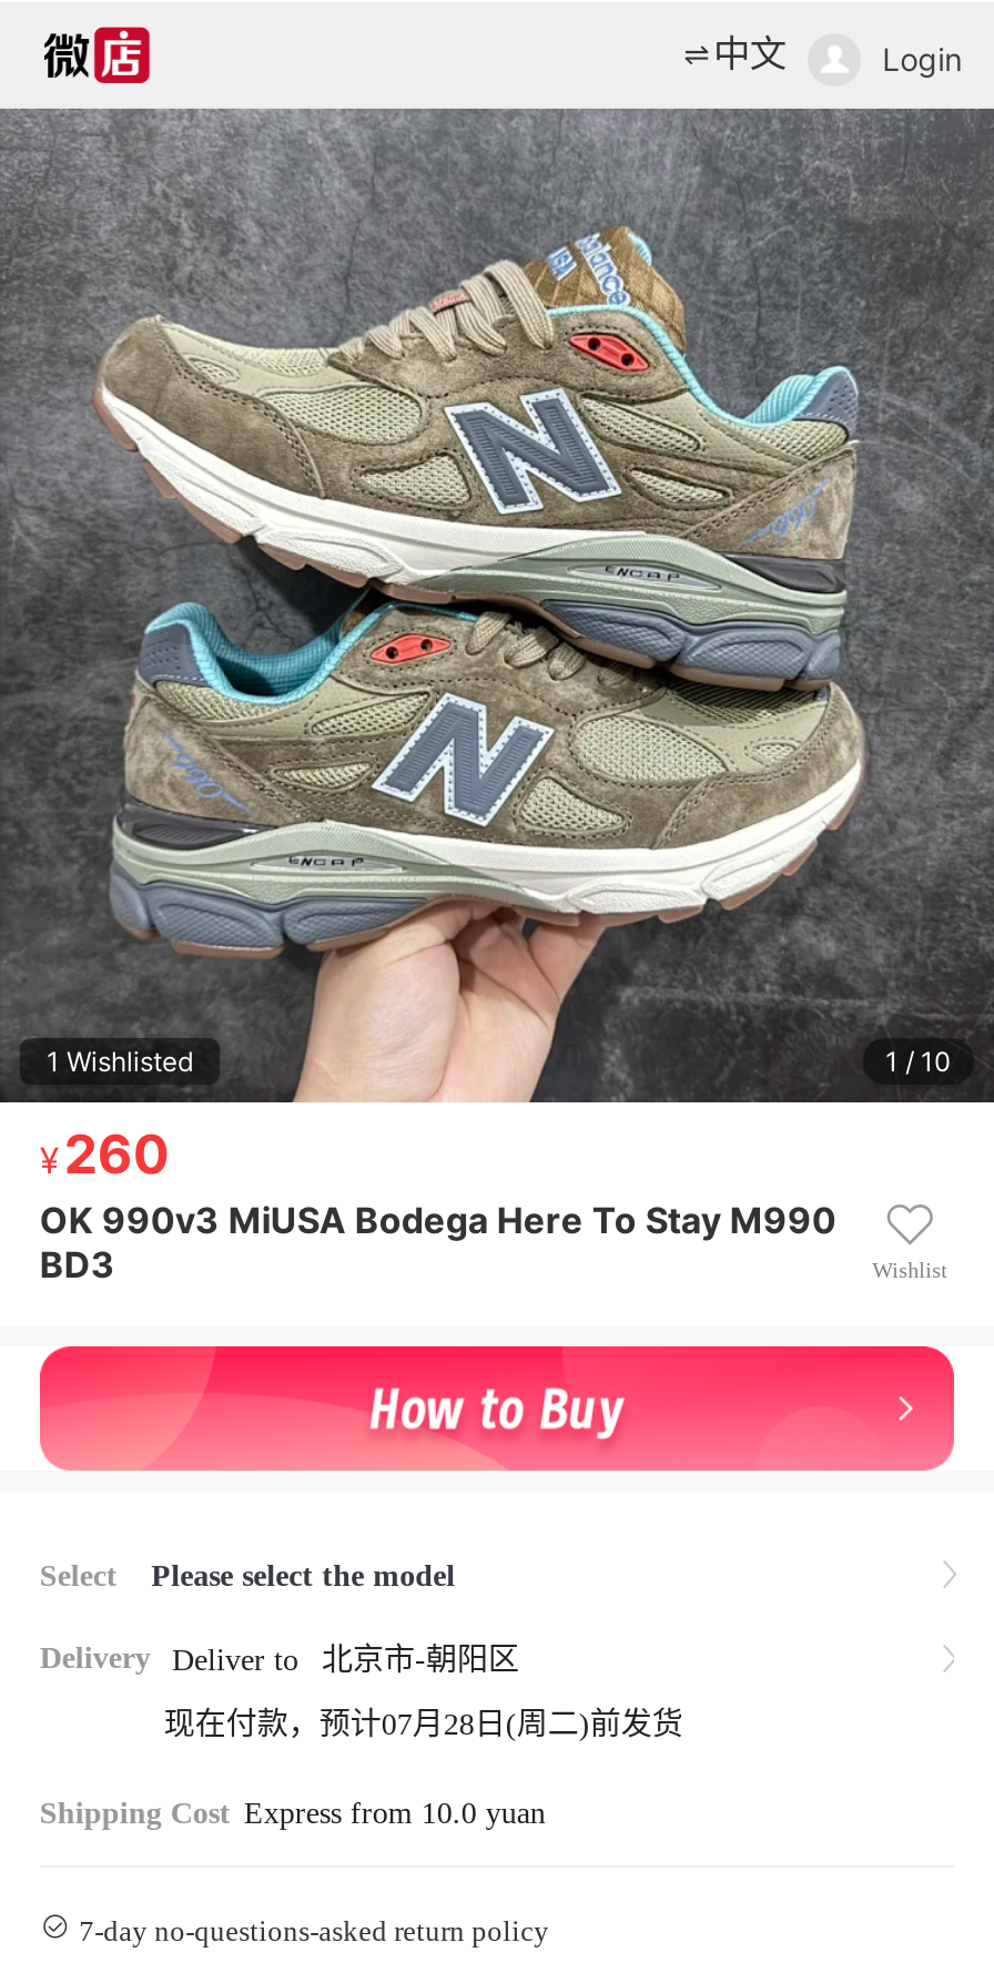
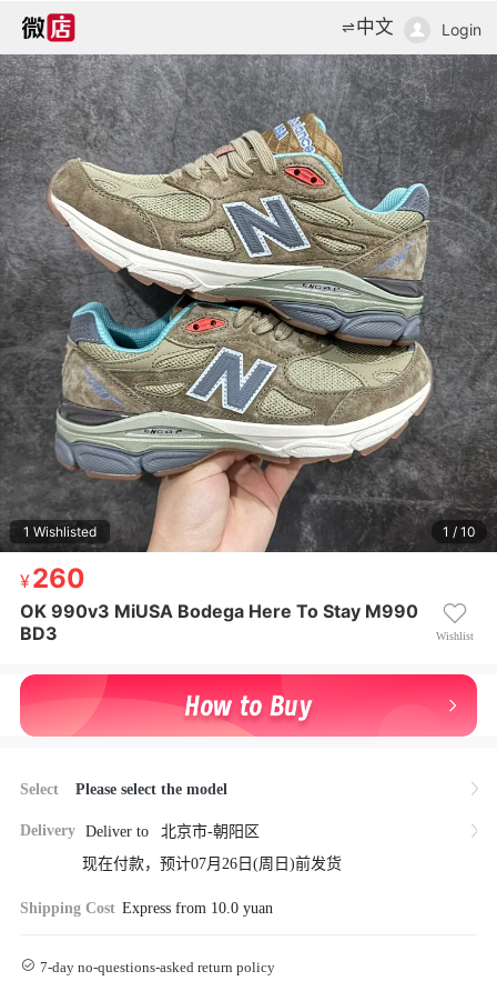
[164,1708,683,1742] 现在付款，预计07月28日(周二)前发货 -> [82,856,342,872] 现在付款，预计07月26日(周日)前发货

